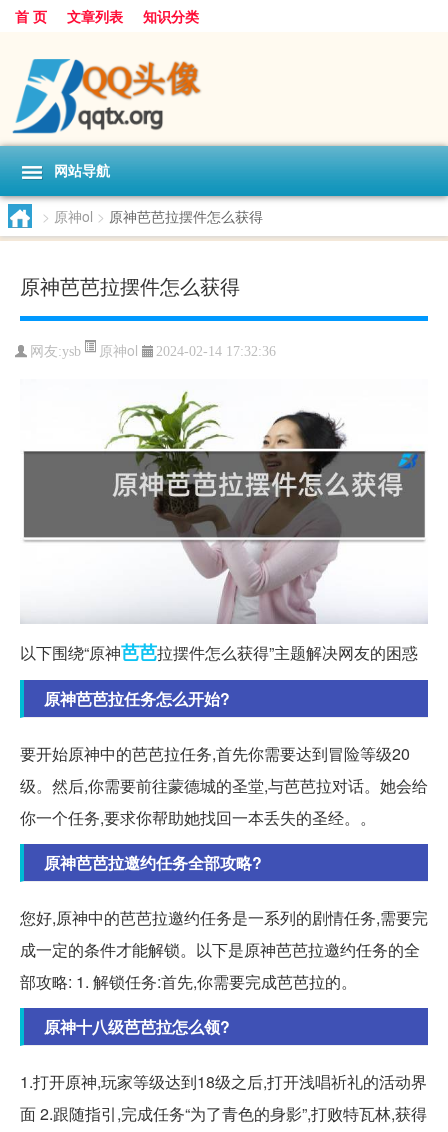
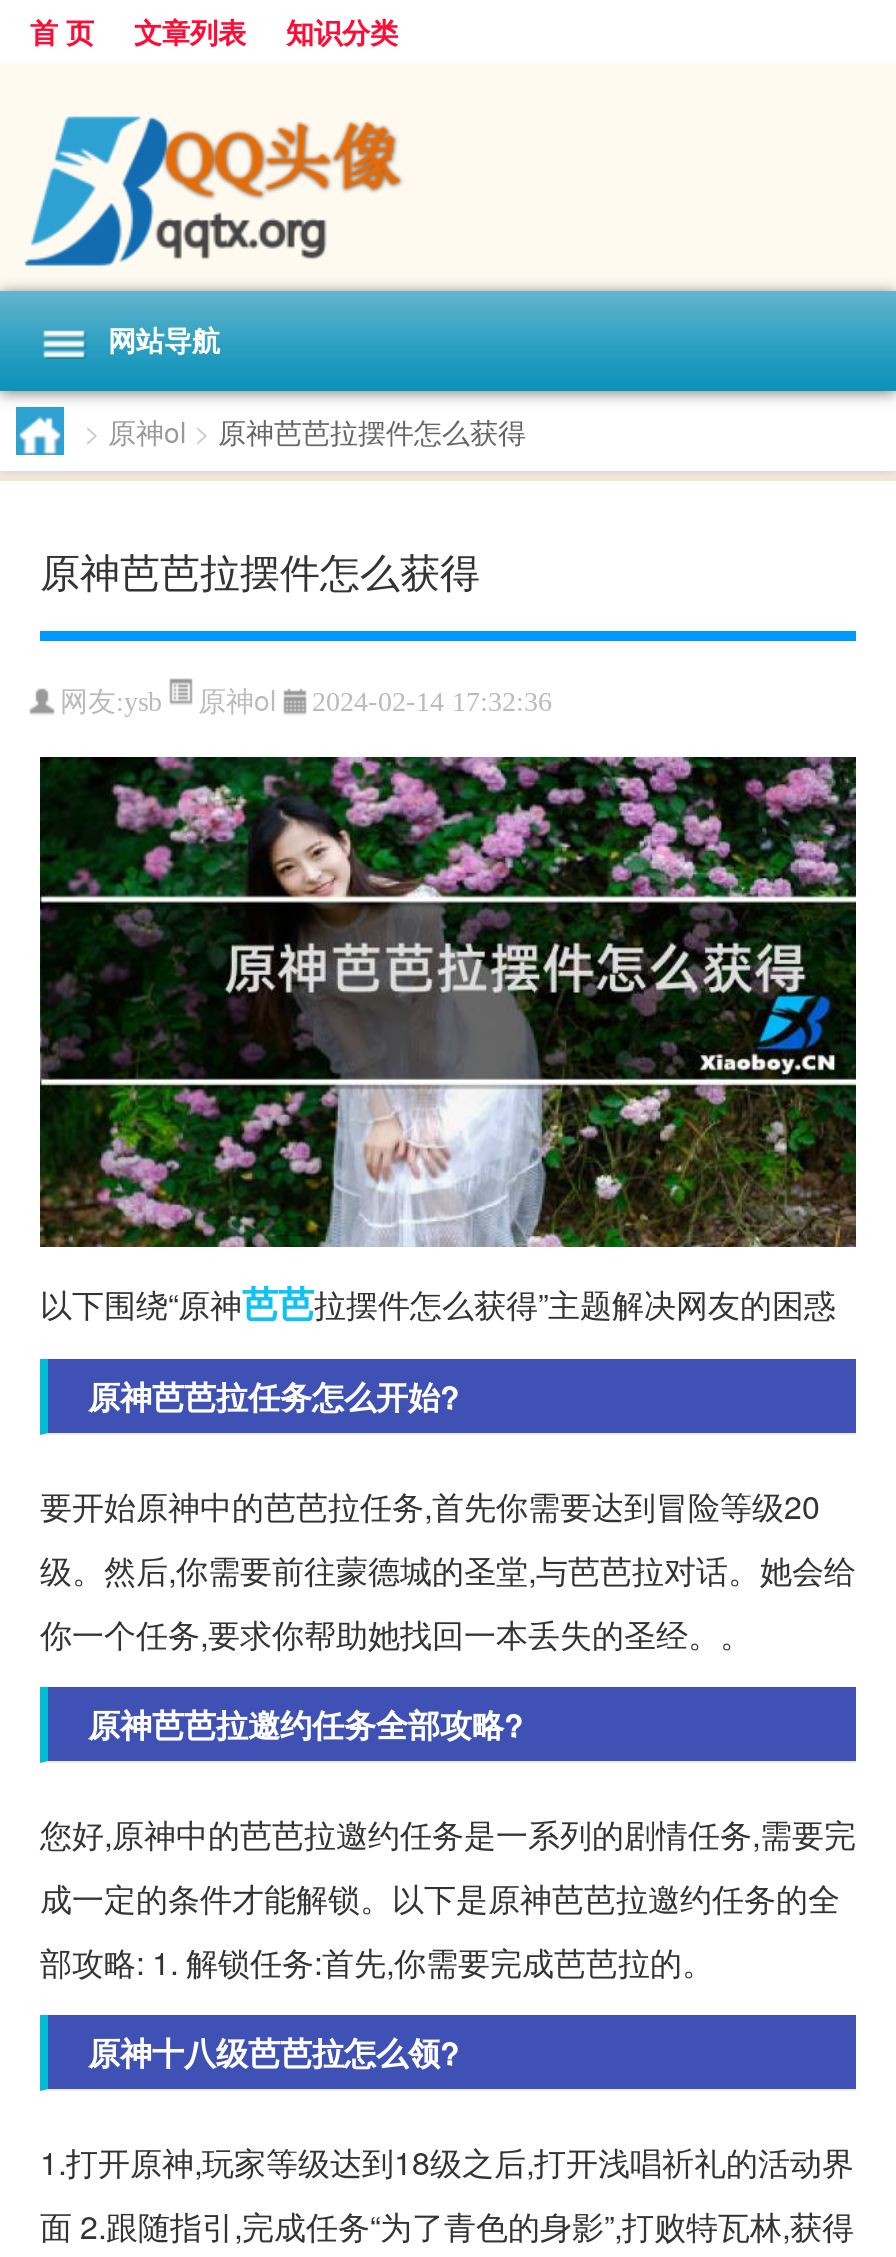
[20,379,428,625] [image] -> [38,755,858,1249] [image]

